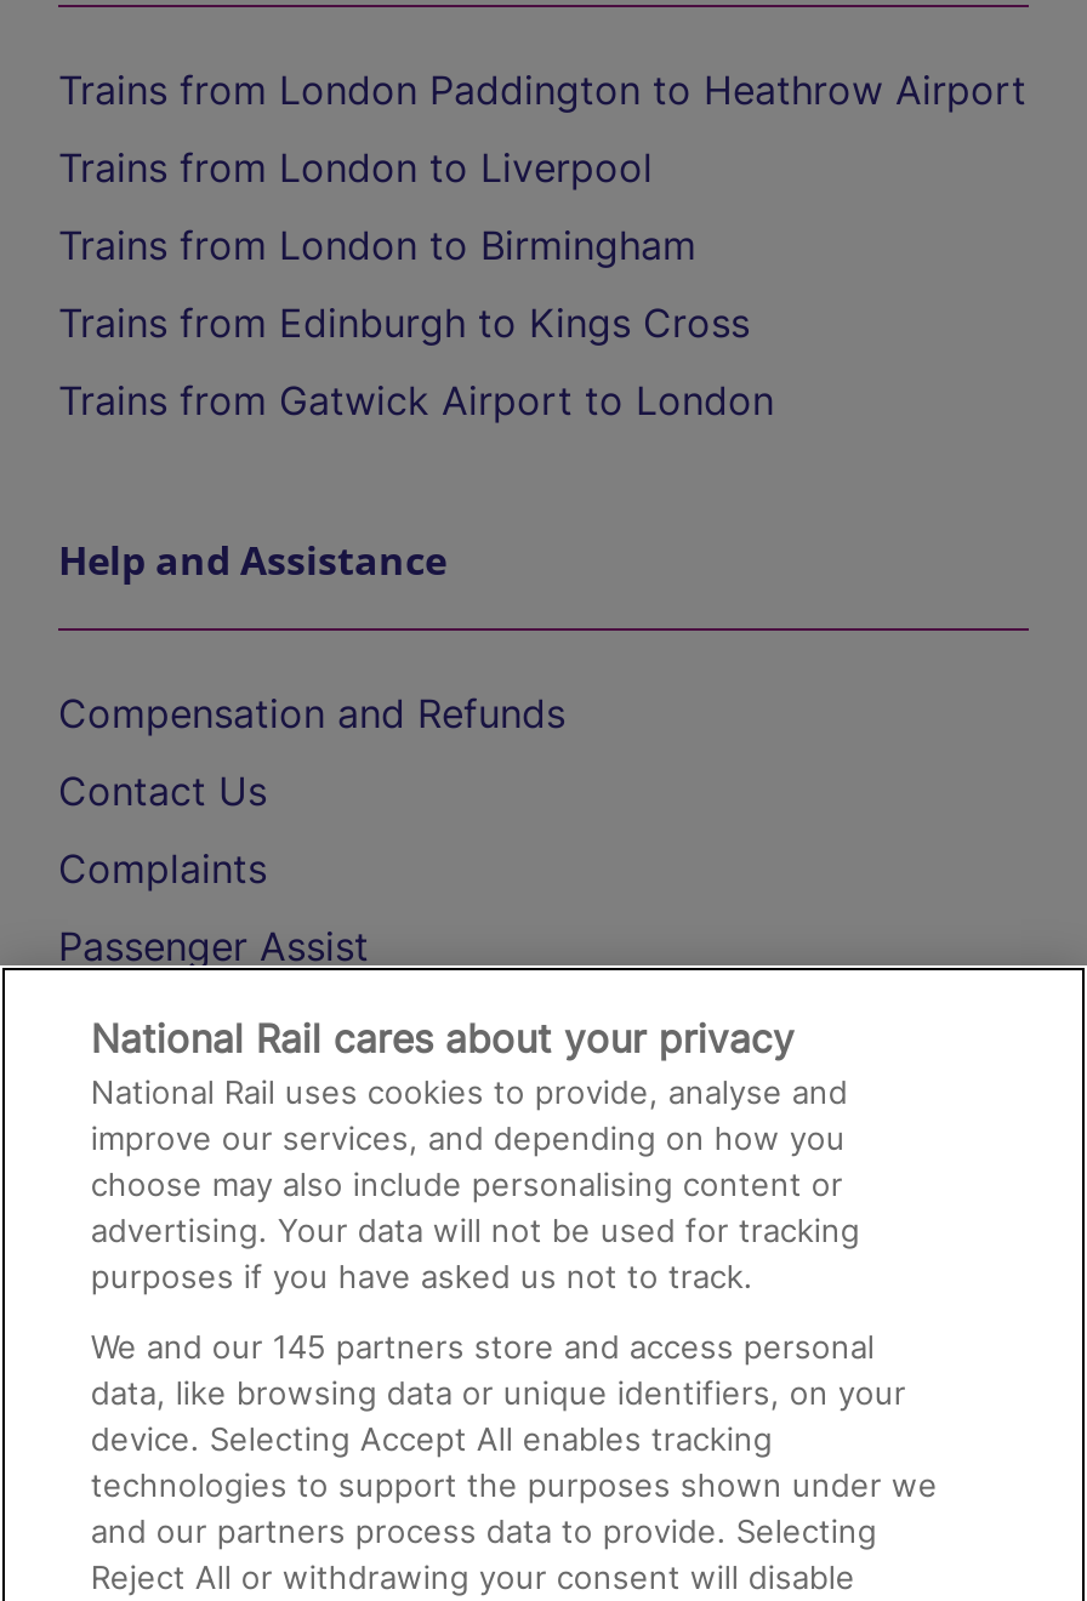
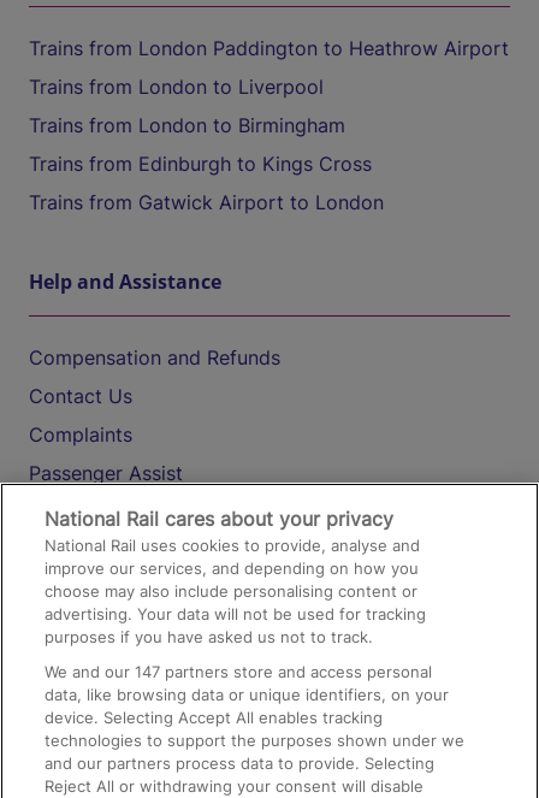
[91,1327,874,1366] We and our 145 partners store and access personal -> [45,662,432,681] We and our 147 partners store and access personal

